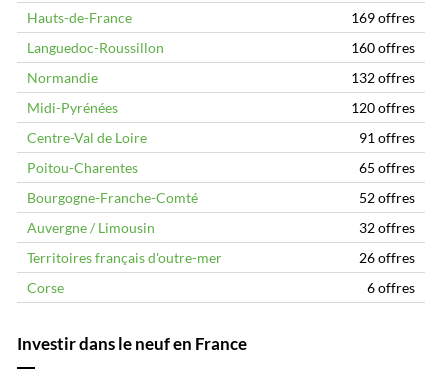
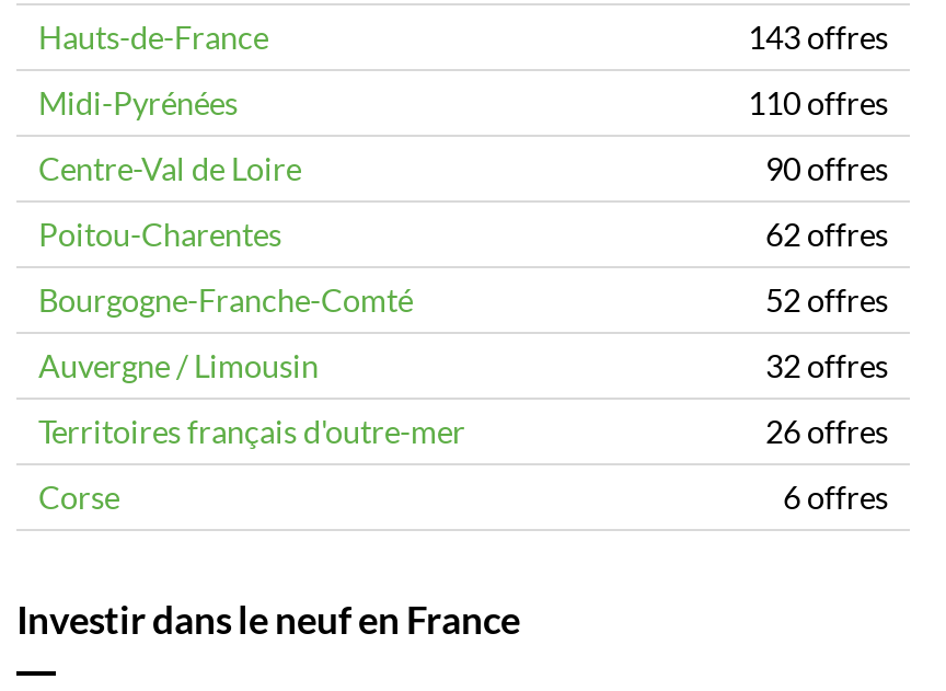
[27,9,415,86] 169 offres | Languedoc-Roussillon | 160 offres | Normandie | 132 offres -> [748,19,888,56] 143 offres
[351,99,415,116] 120 offres -> [748,84,888,122] 110 offres
[359,129,415,146] 91 offres -> [765,150,888,187] 90 offres
[359,159,415,176] 65 offres -> [765,216,888,253] 62 offres

